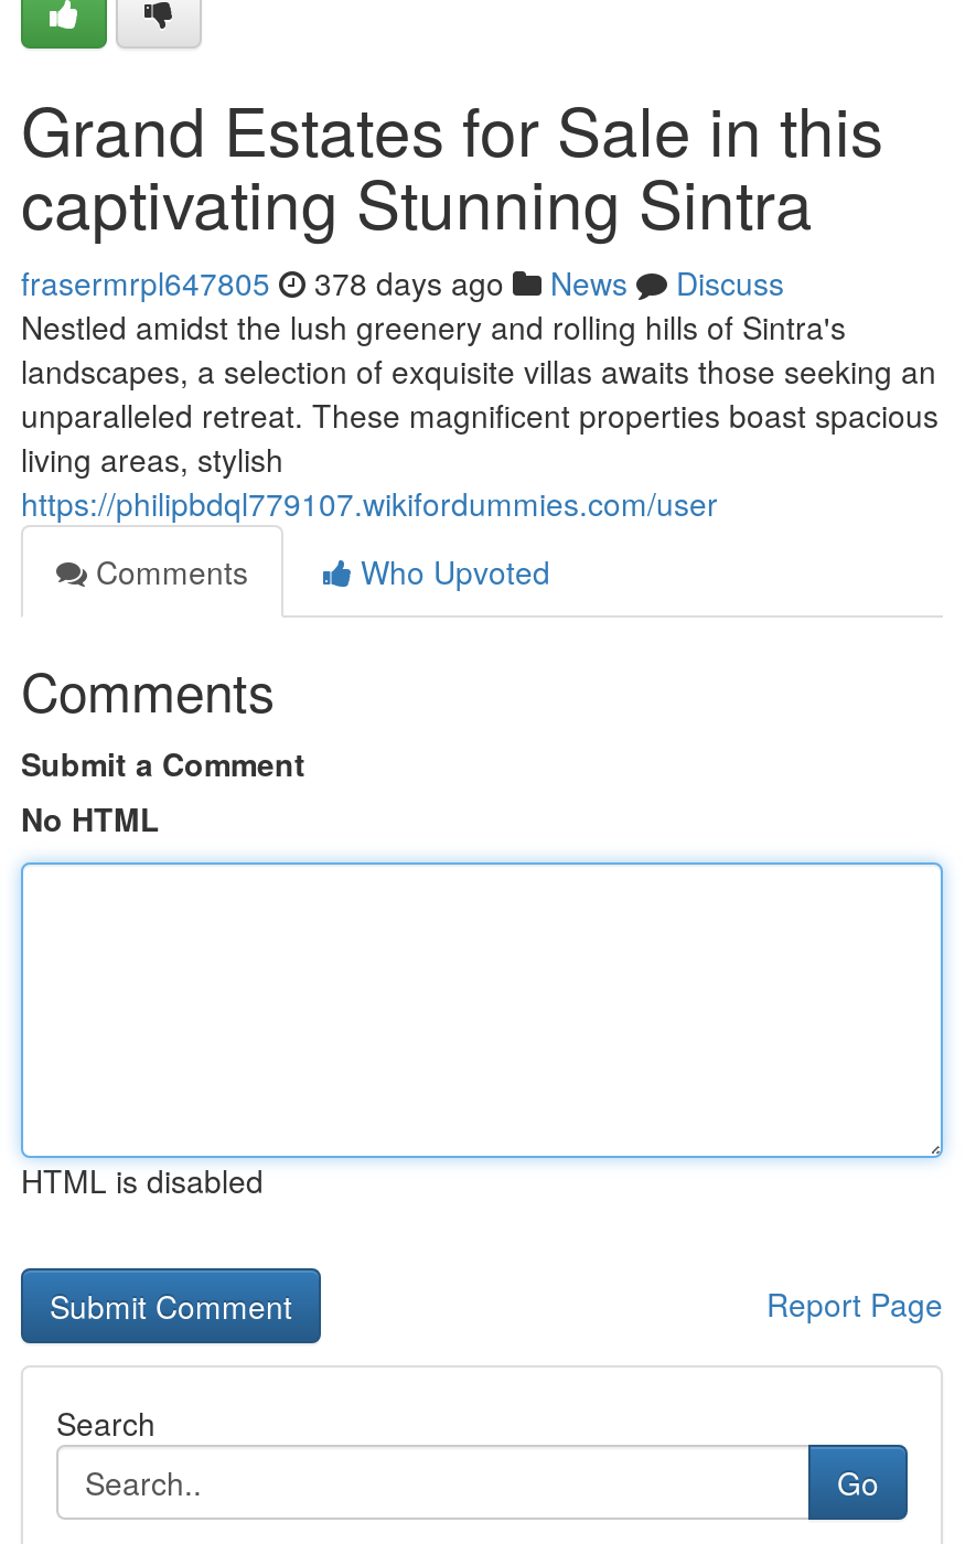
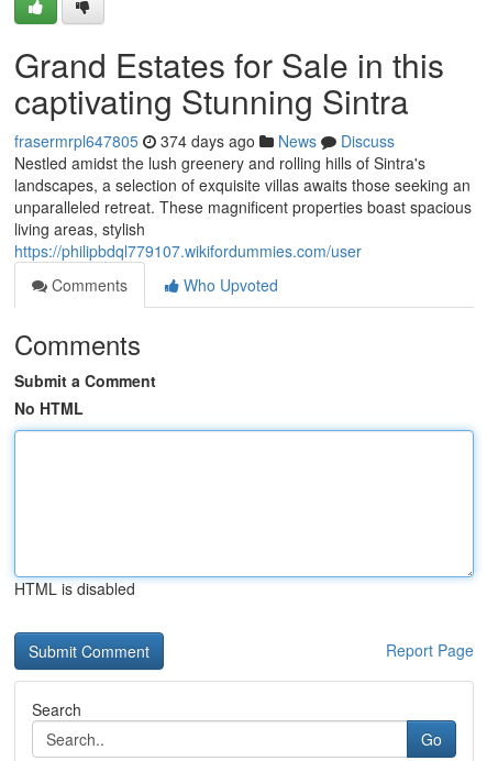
[21,260,784,304] frasermrpl647805 378 days ago News Discuss -> [14,130,395,152] frasermrpl647805 374 days ago News Discuss

